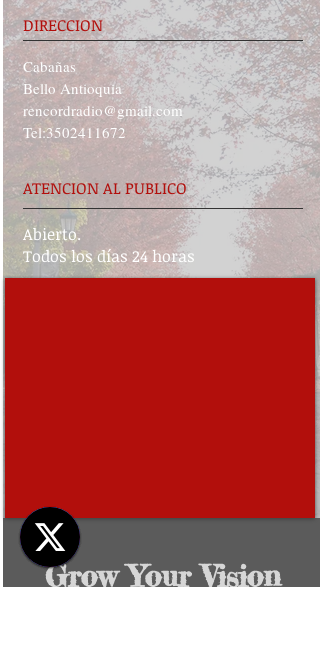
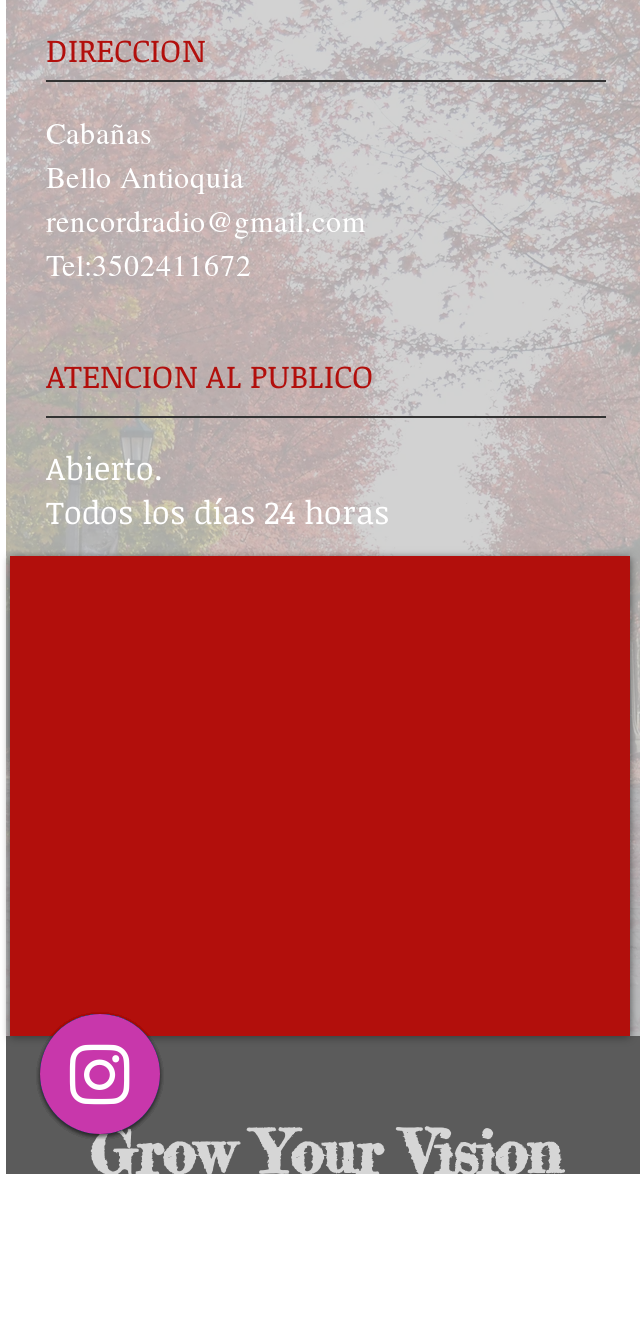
[20,506,80,566] [image] -> [38,1012,162,1132] [image]

